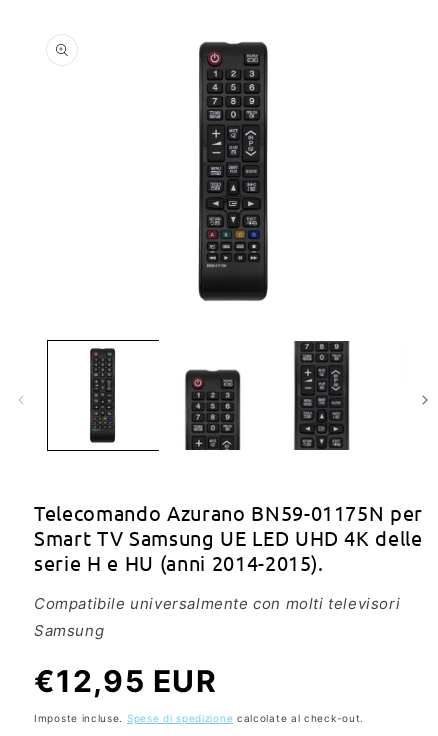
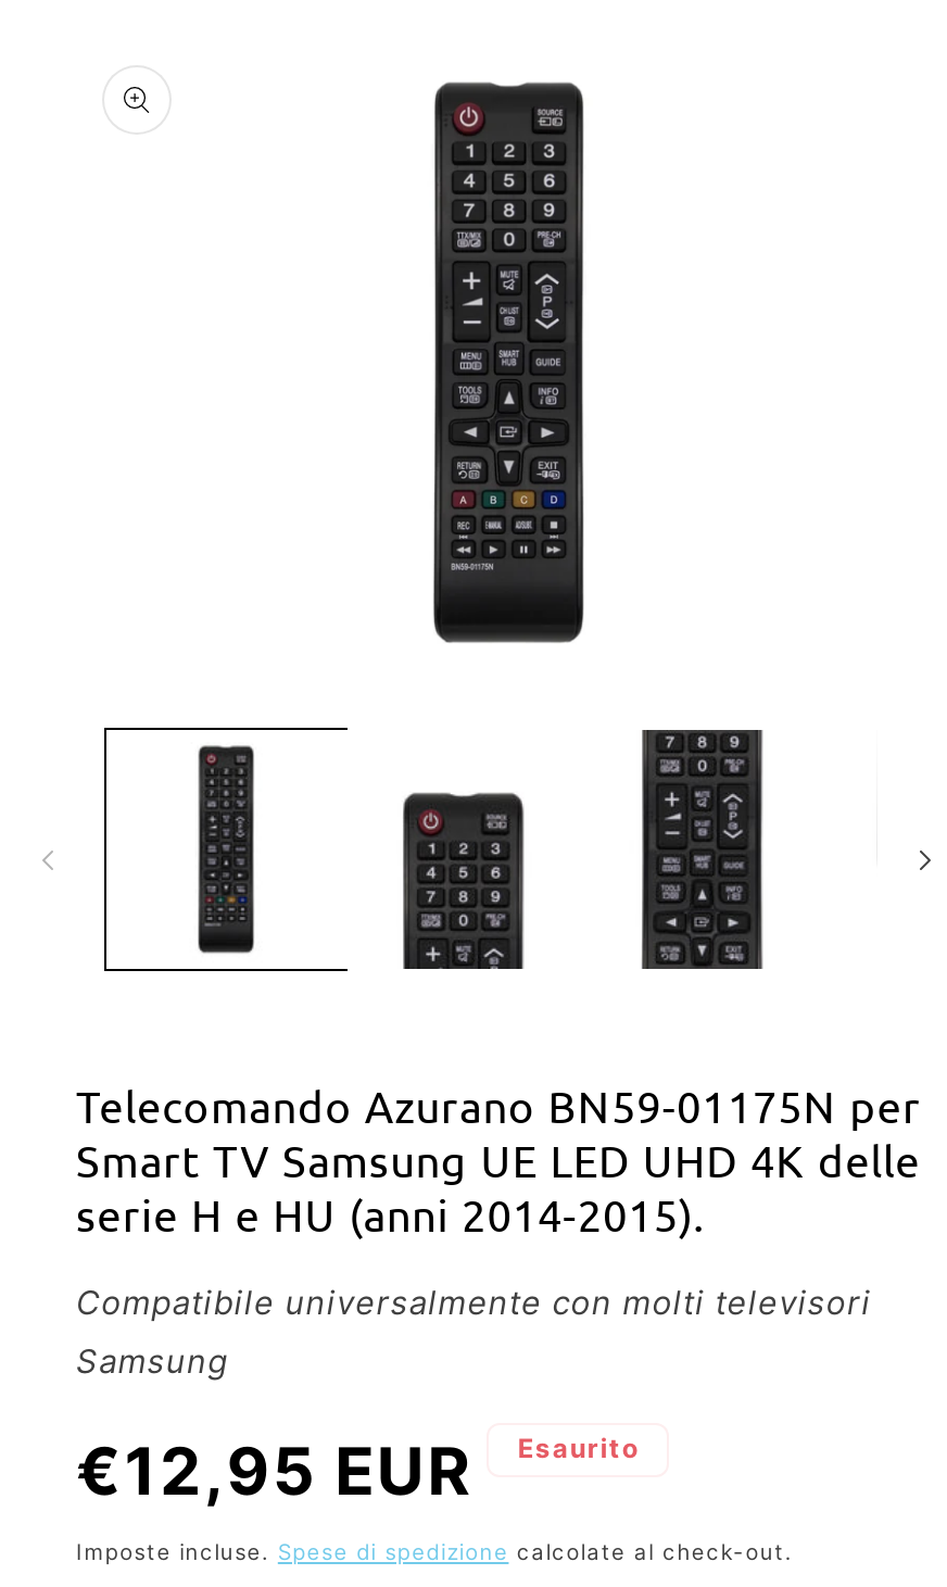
none -> [518,1431,639,1463] Esaurito

